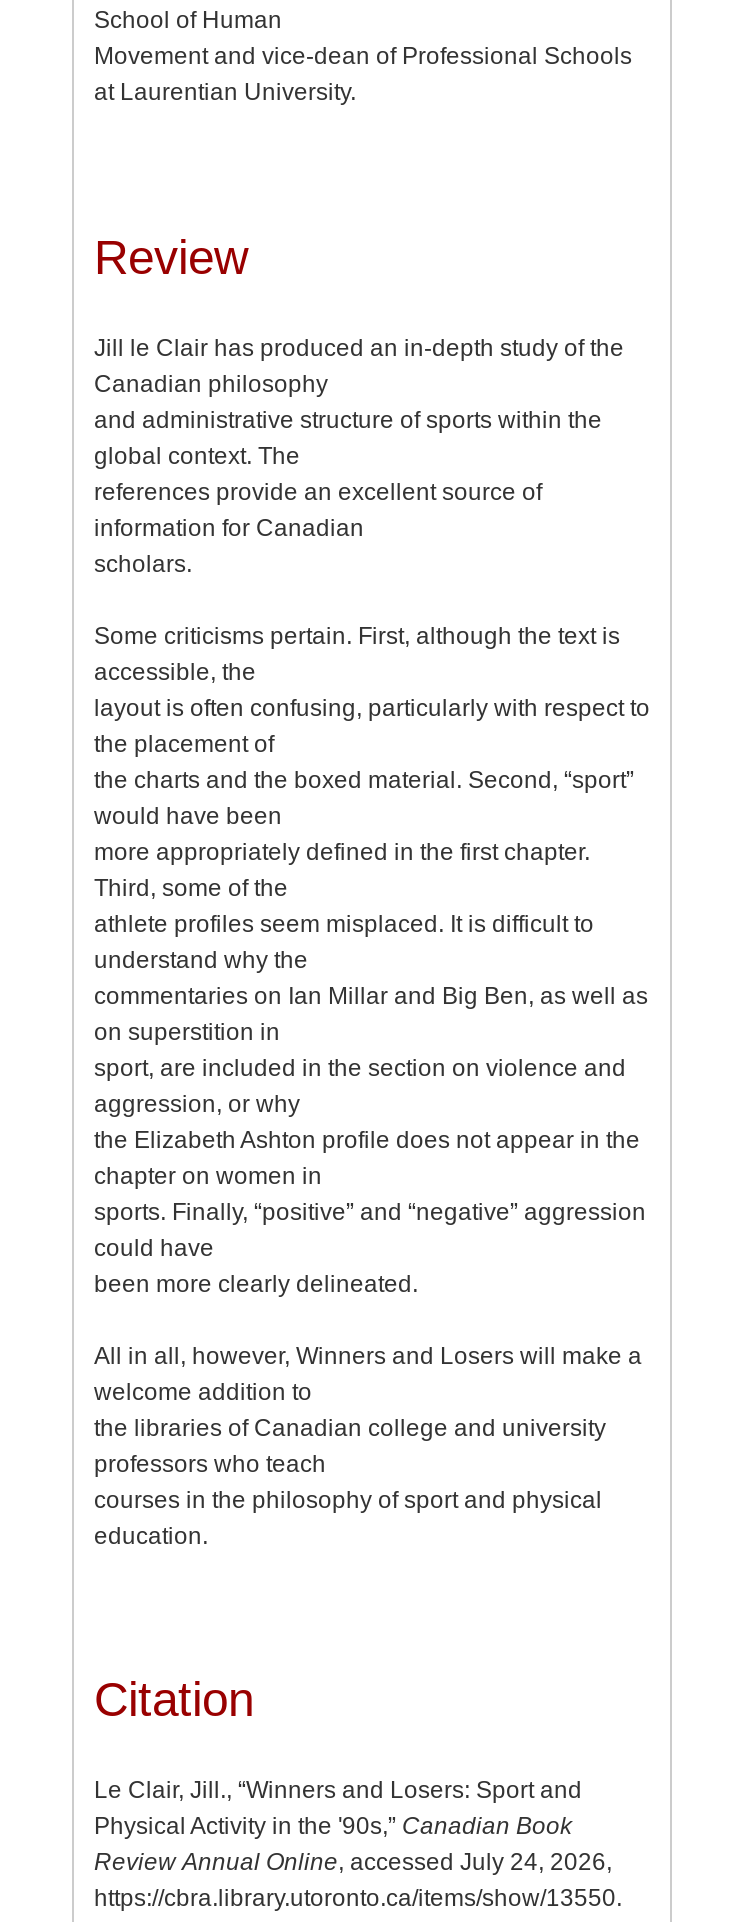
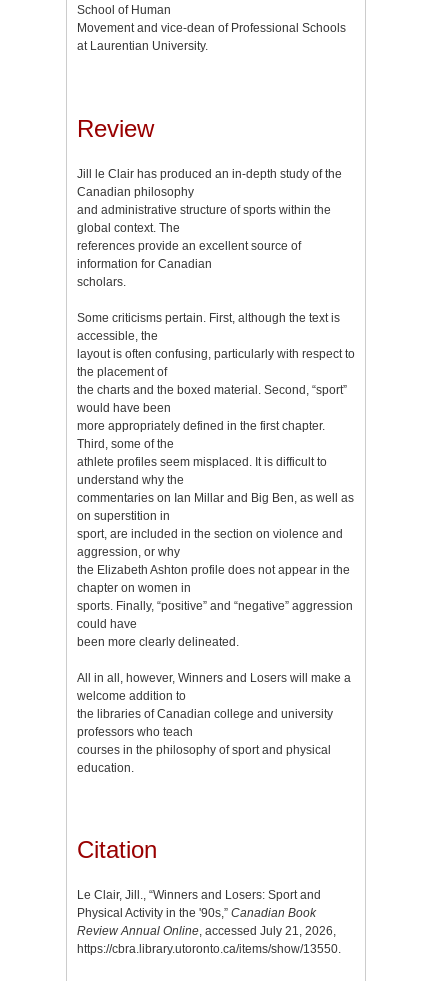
[94,1849,612,1877] Review Annual Online, accessed July 24, 2026, -> [77,924,336,938] Review Annual Online, accessed July 21, 2026,

